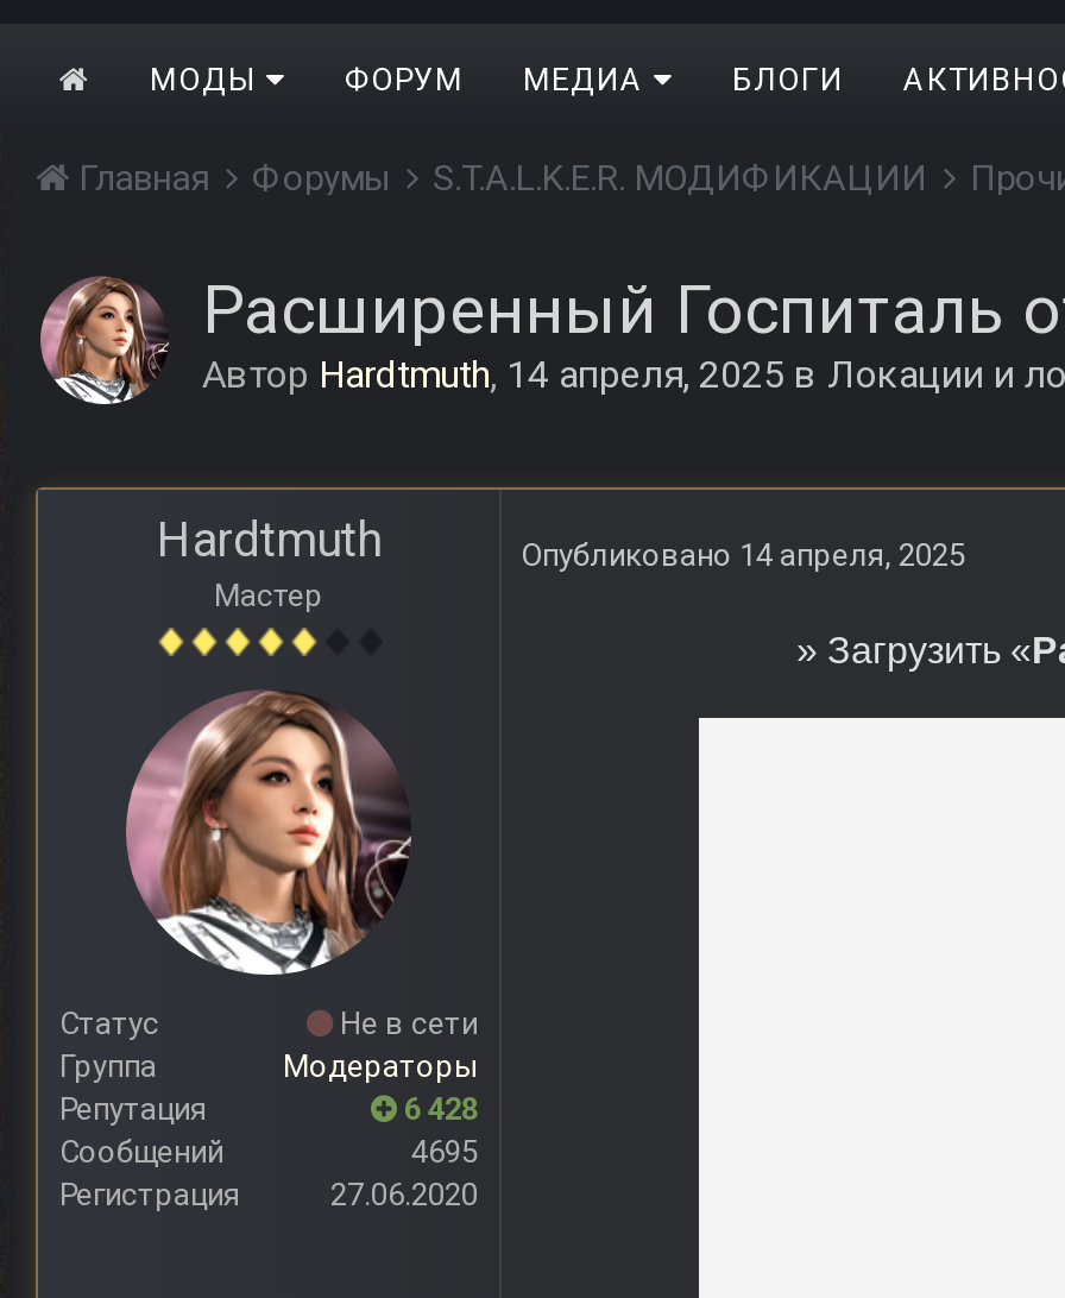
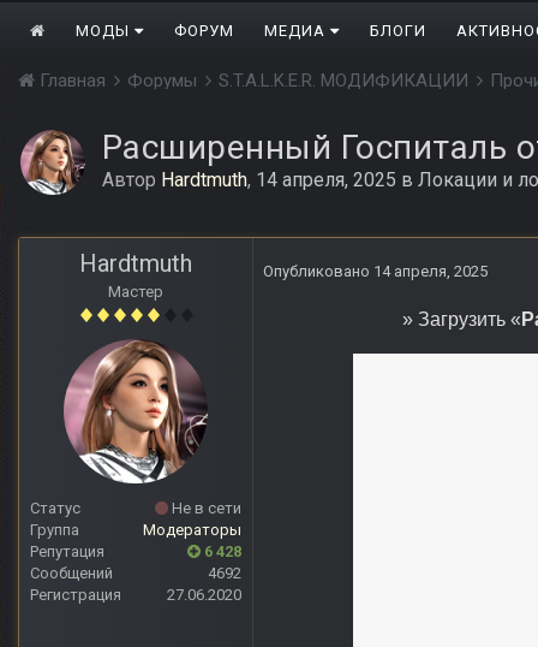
[411,1134,478,1170] 4695 -> [208,564,241,582] 4692

